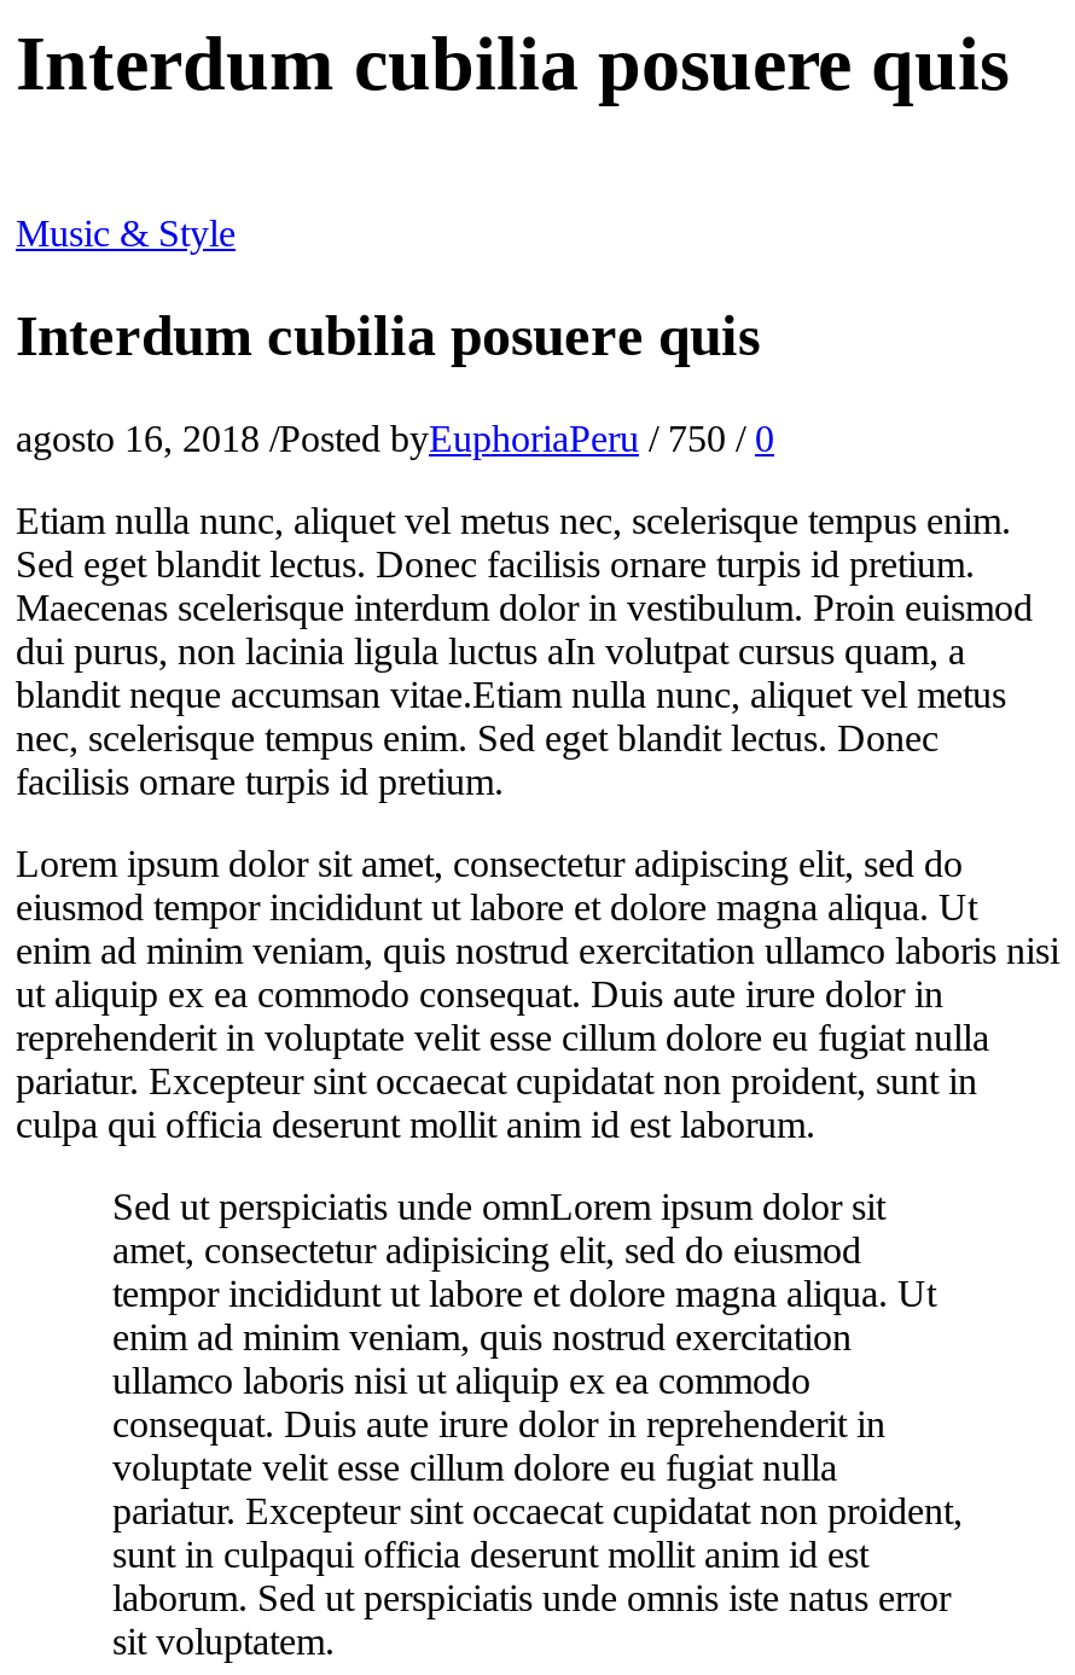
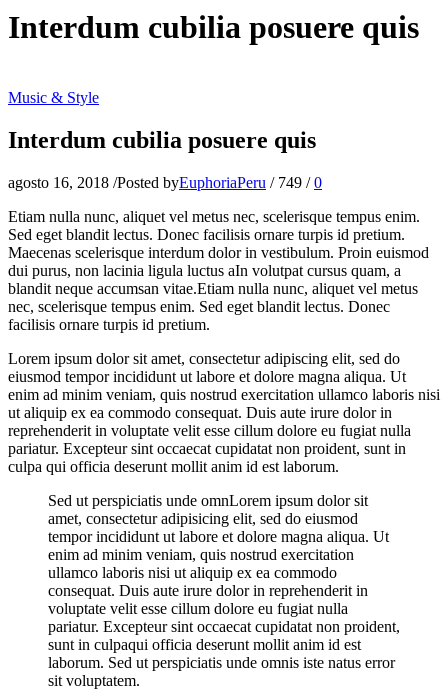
[16,417,774,458] agosto 16, 2018 / Posted byEuphoriaPeru / 750 / 0 -> [8,174,322,191] agosto 16, 2018 / Posted byEuphoriaPeru / 749 / 0

